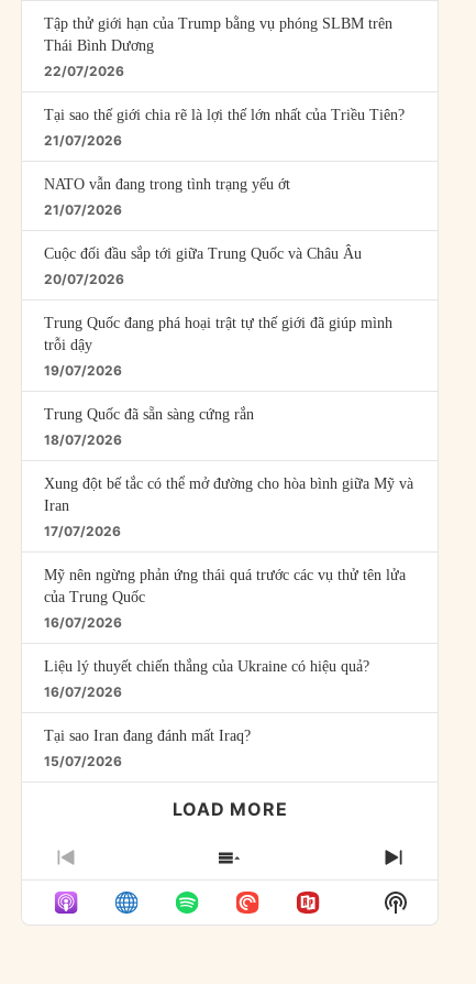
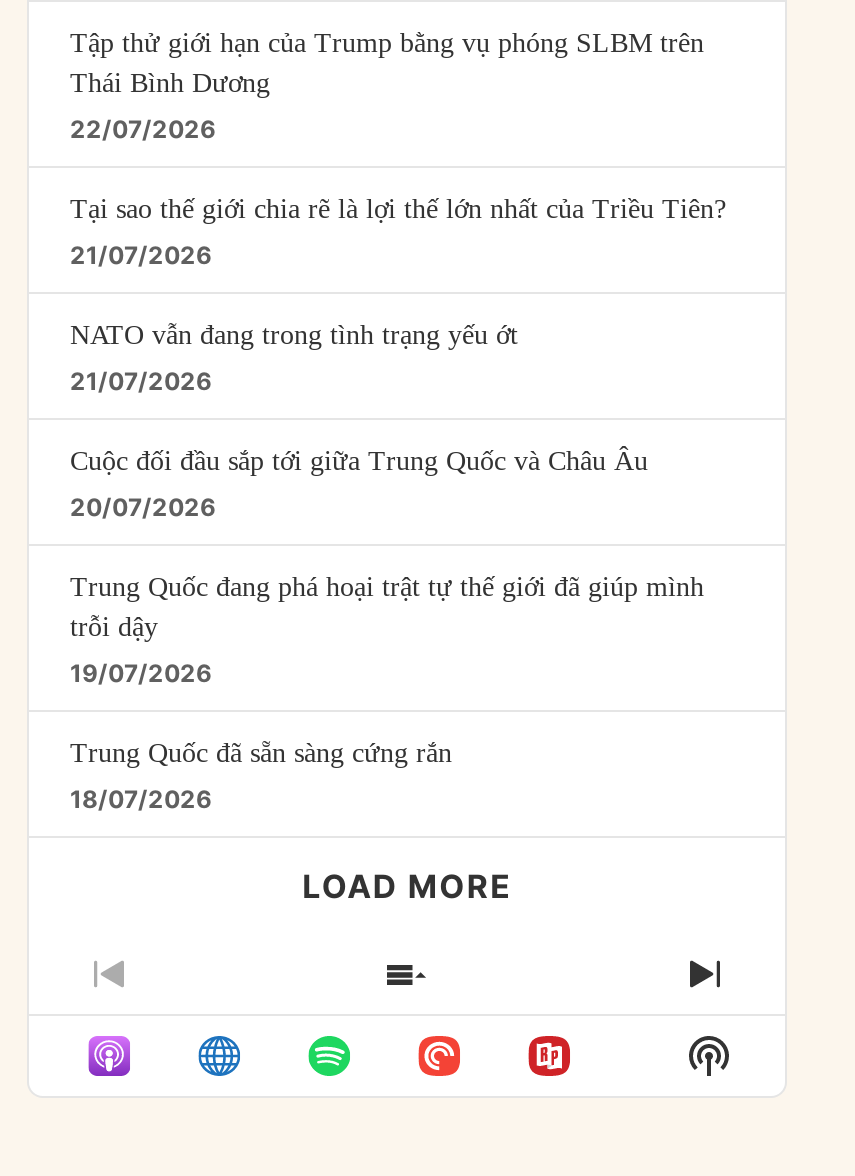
[45,476,414,769] Xung đột bế tắc có thể mở đường cho hòa bình giữa Mỹ và | Iran | 17/07/2026 | Mỹ nên ngừng phản ứng thái quá trước các vụ thử tên lửa | của Trung Quốc | 16/07/2026 | Liệu lý thuyết chiến thắng của Ukraine có hiệu quả? | 16/07/2026 | Tại sao Iran đang đánh mất Iraq? | 15/07/2026 -> none

